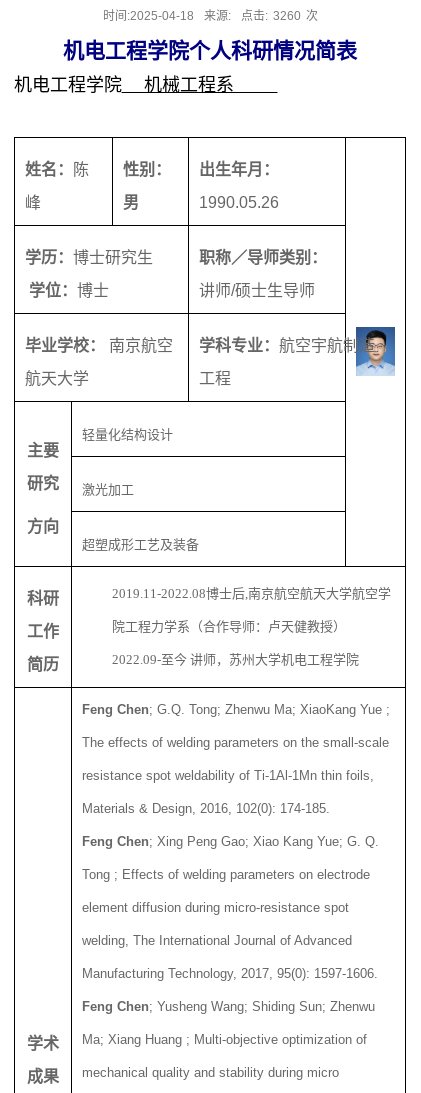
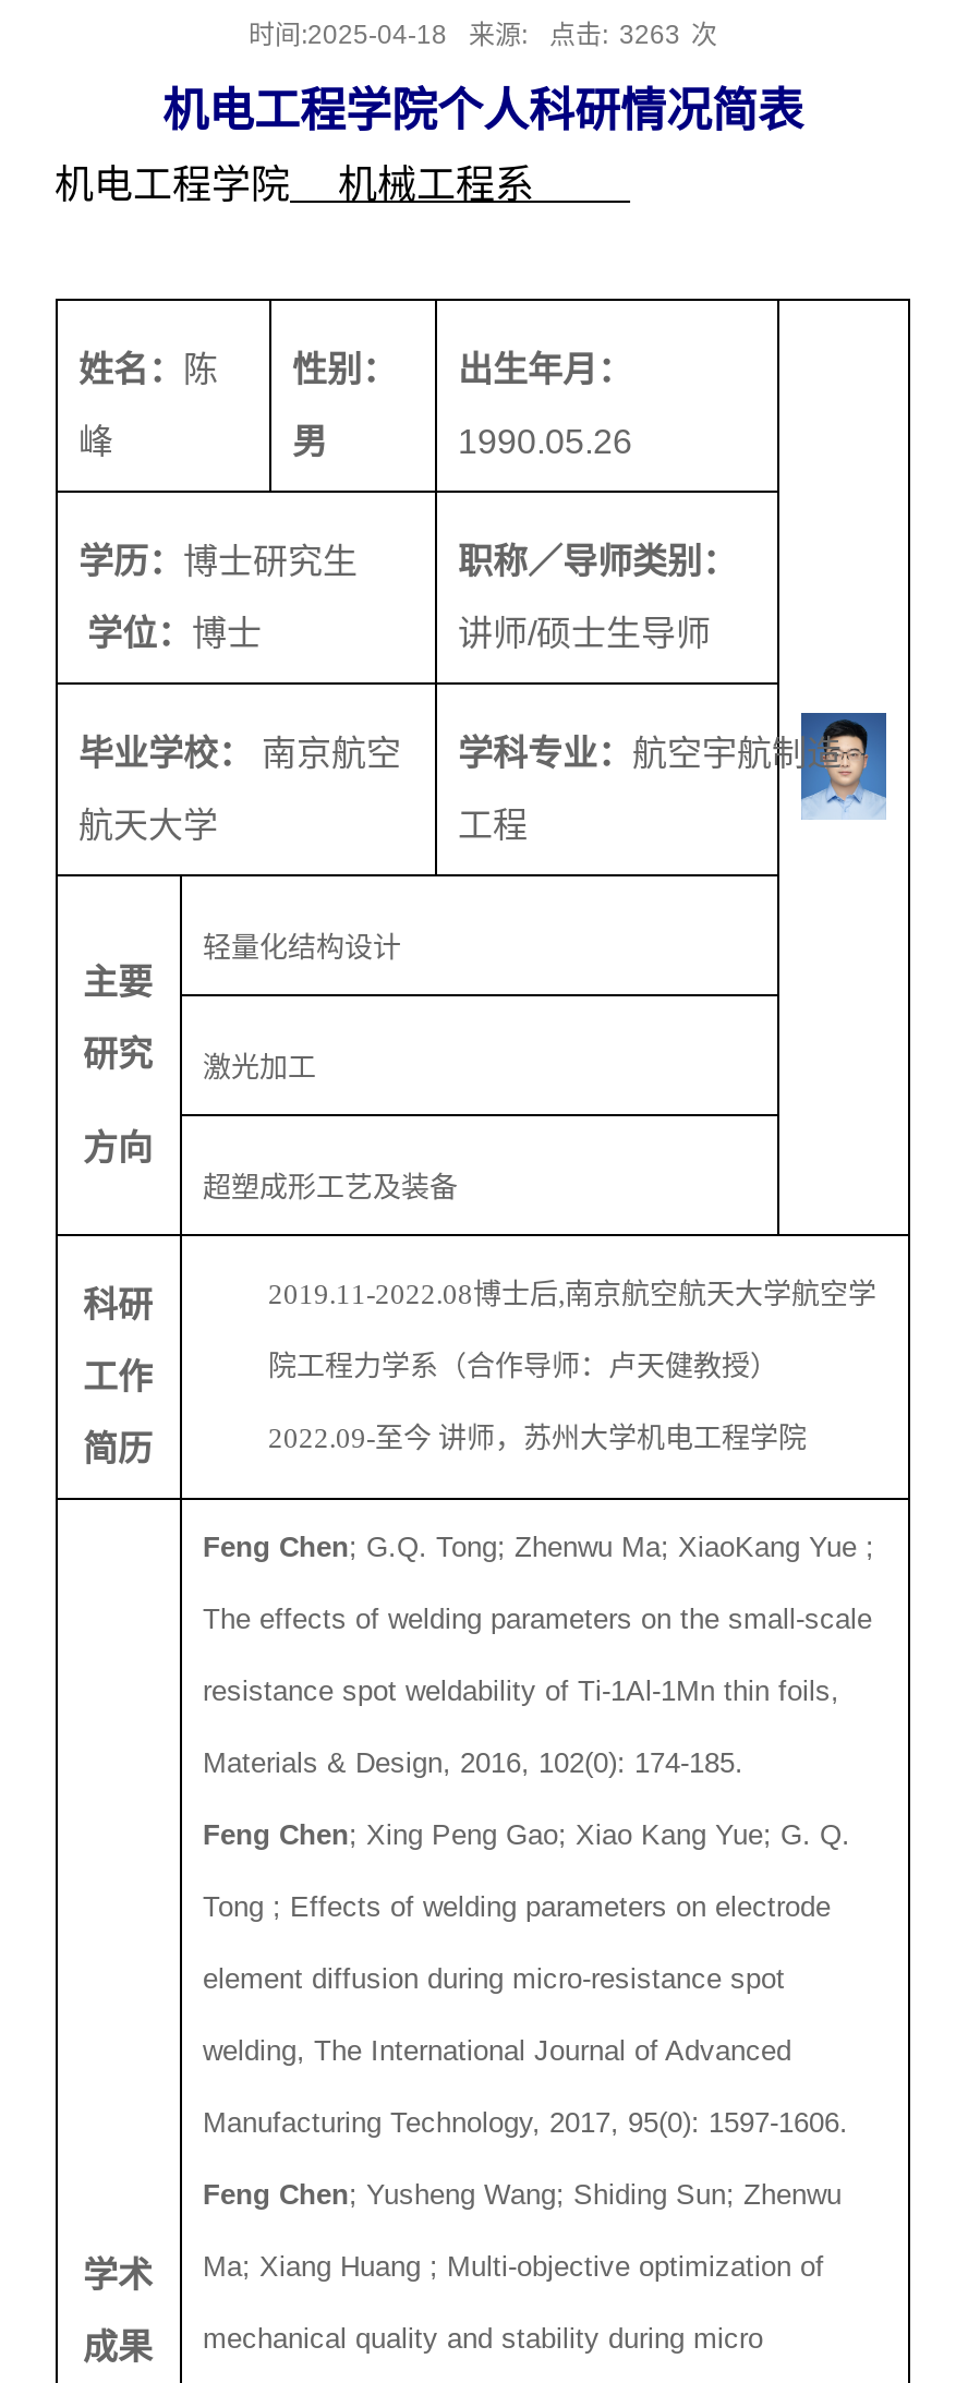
[102,9,317,23] 时间:2025-04-18 来源: 点击: 3260 次 -> [249,20,717,50] 时间:2025-04-18 来源: 点击: 3263 次

